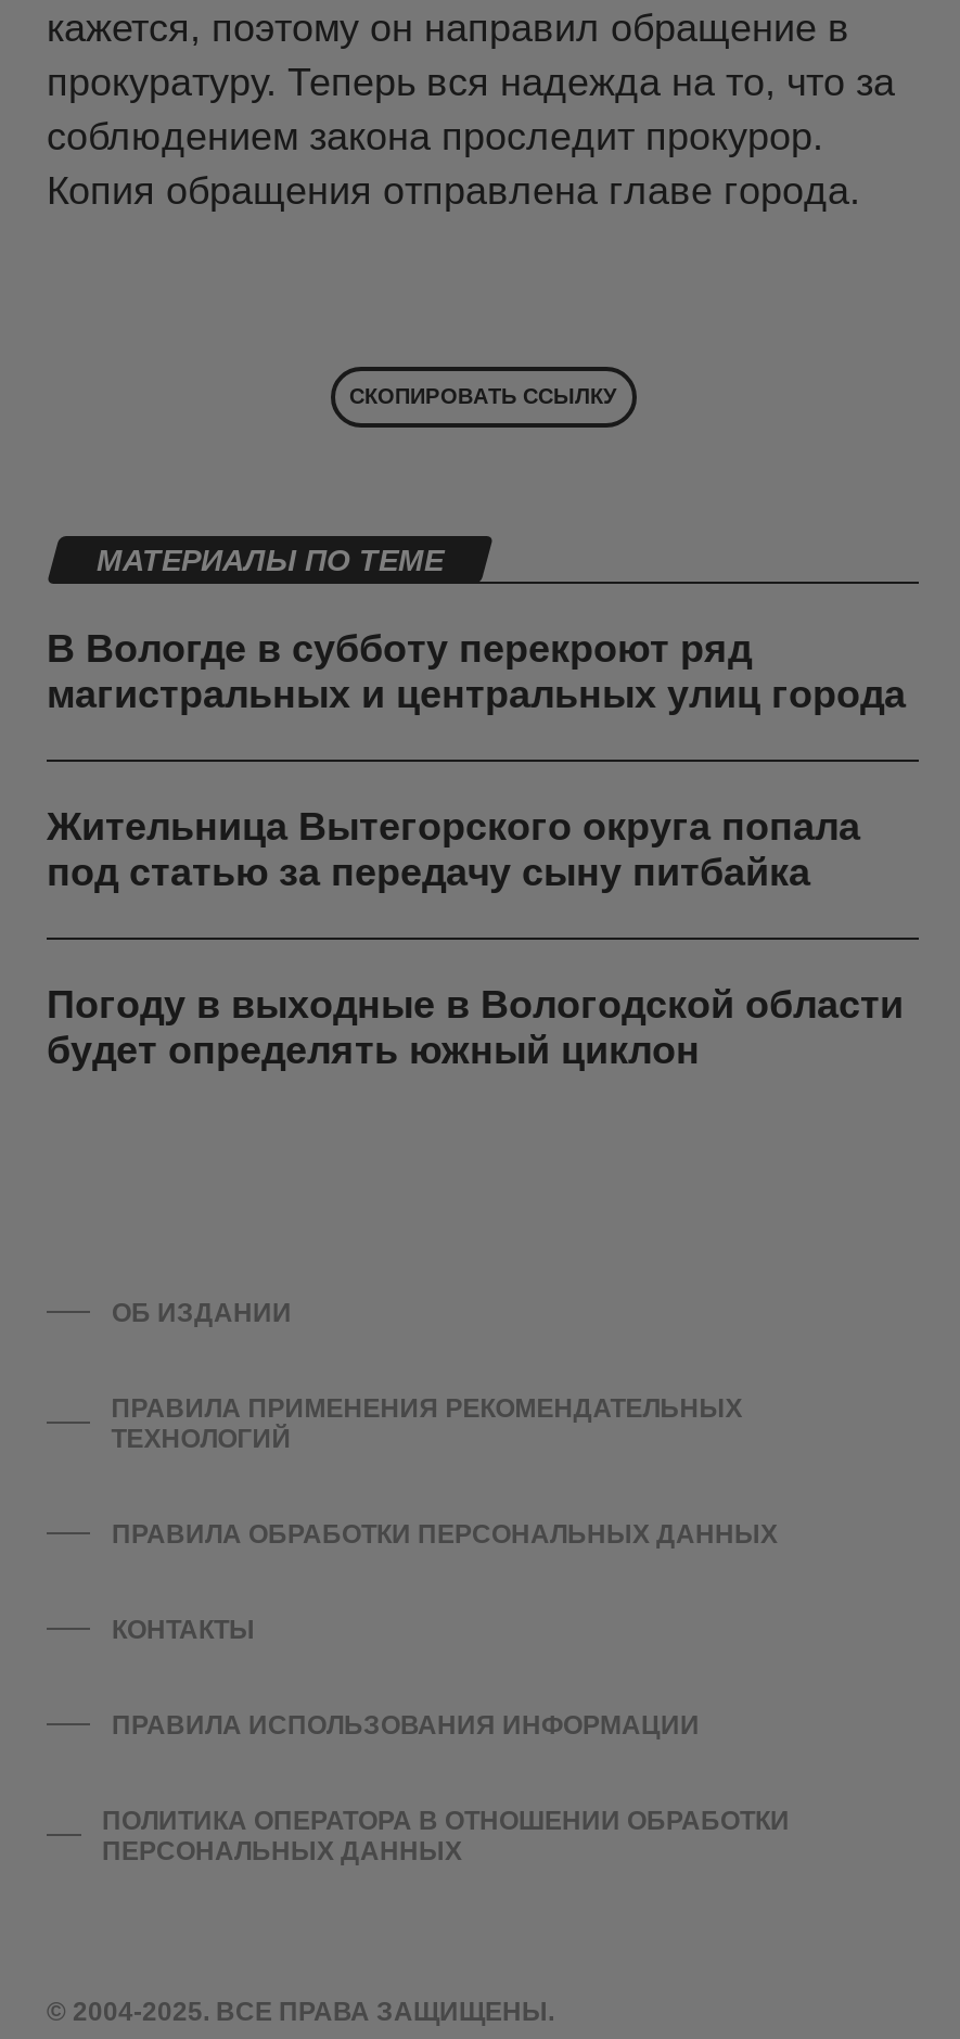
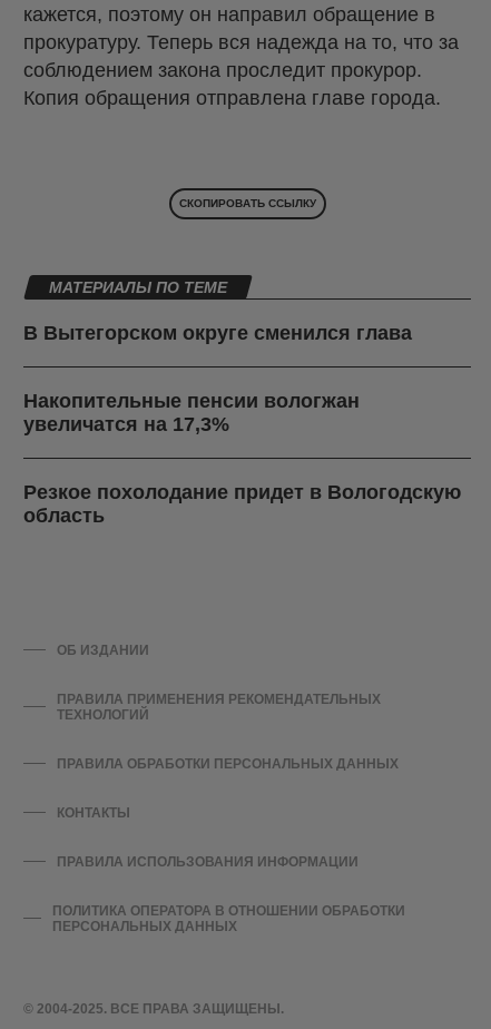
[47,627,906,716] В Вологде в субботу перекроют ряд | магистральных и центральных улиц города -> [23,322,412,344] В Вытегорском округе сменился глава
[47,805,860,894] Жительница Вытегорского округа попала | под статью за передачу сыну питбайка -> [23,390,360,435] Накопительные пенсии вологжан | увеличатся на 17,3%
[47,983,904,1072] Погоду в выходные в Вологодской области | будет определять южный циклон -> [23,481,461,527] Резкое похолодание придет в Вологодскую | область

